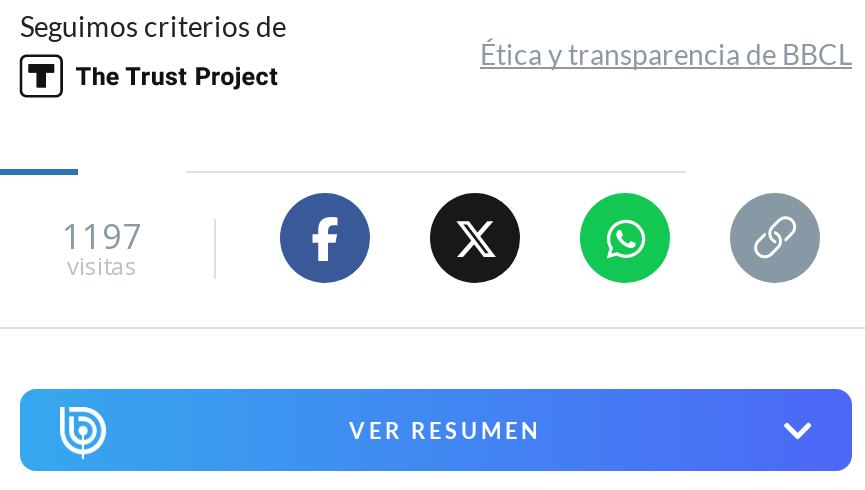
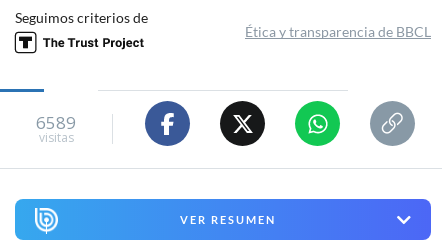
[62,213,142,259] 1197 -> [36,111,76,134] 6589

